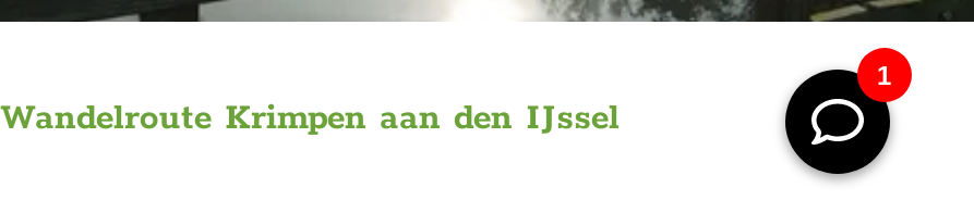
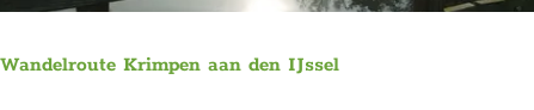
[781,46,914,180] [image] -> none

